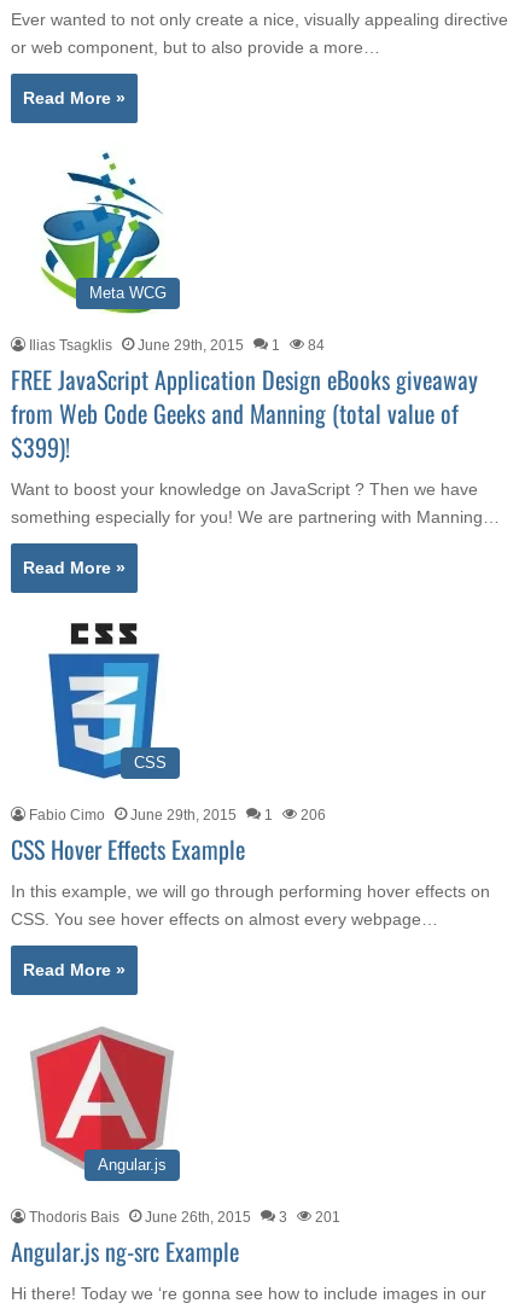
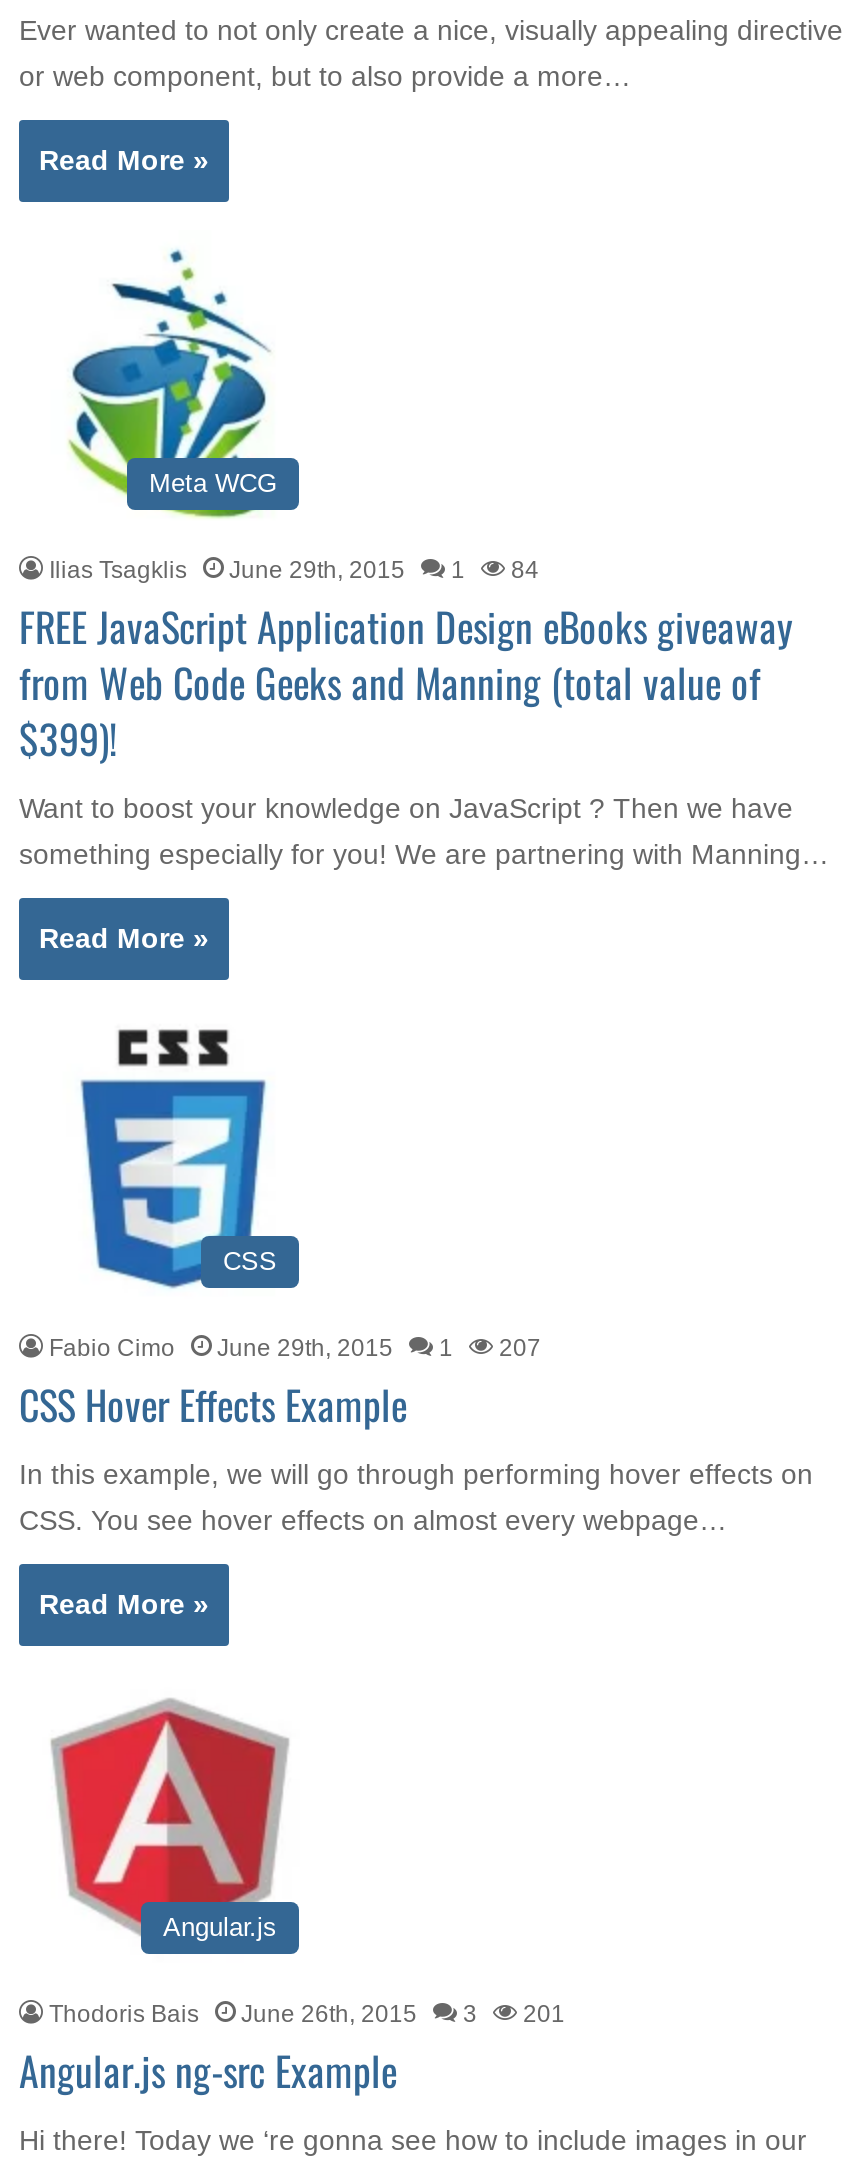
[29,807,326,824] Fabio Cimo June 29th, 2015 1 206 -> [49,1334,541,1362] Fabio Cimo June 29th, 2015 1 207

